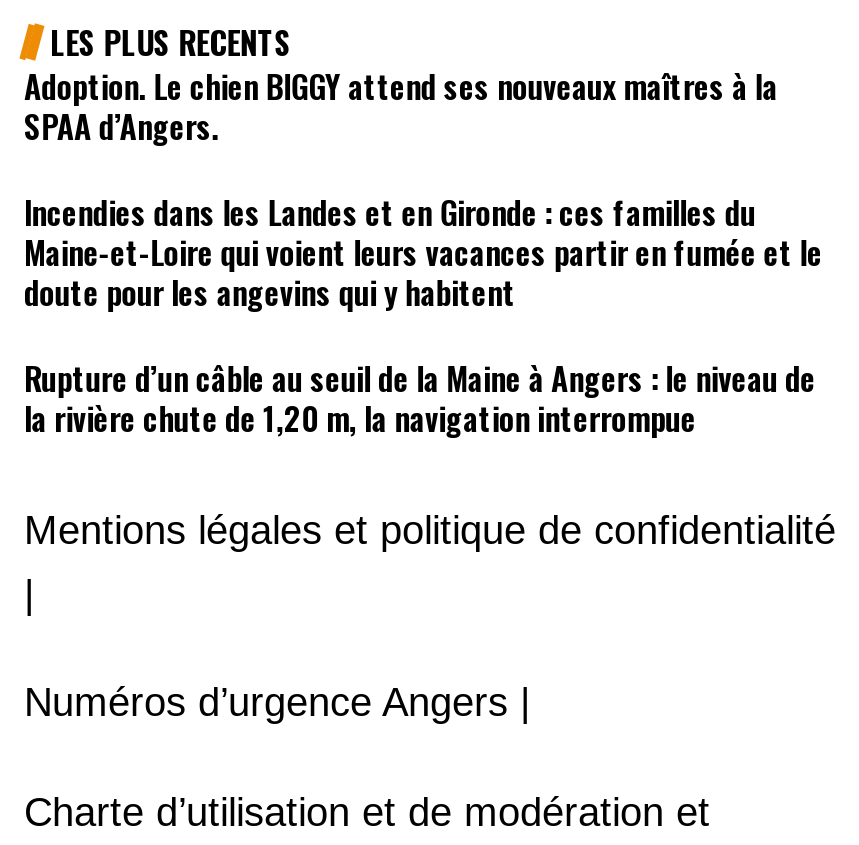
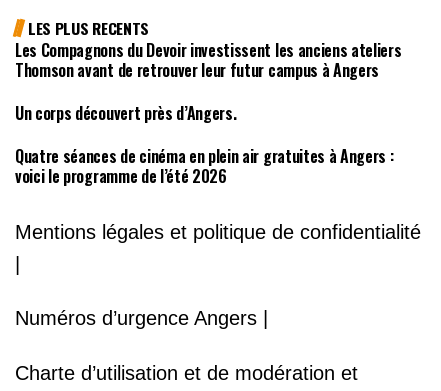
[24,63,778,151] Adoption. Le chien BIGGY attend ses nouveaux maîtres à la | SPAA d’Angers. -> [15,38,401,82] Les Compagnons du Devoir investissent les anciens ateliers | Thomson avant de retrouver leur futur campus à Angers
[24,188,822,316] Incendies dans les Landes et en Gironde : ces familles du | Maine-et-Loire qui voient leurs vacances partir en fumée et le | doute pour les angevins qui y habitent -> [15,101,236,125] Un corps découvert près d’Angers.
[24,354,816,442] Rupture d’un câble au seuil de la Maine à Angers : le niveau de | la rivière chute de 1,20 m, la navigation interrompue -> [15,144,393,188] Quatre séances de cinéma en plein air gratuites à Angers : | voici le programme de l’été 2026

